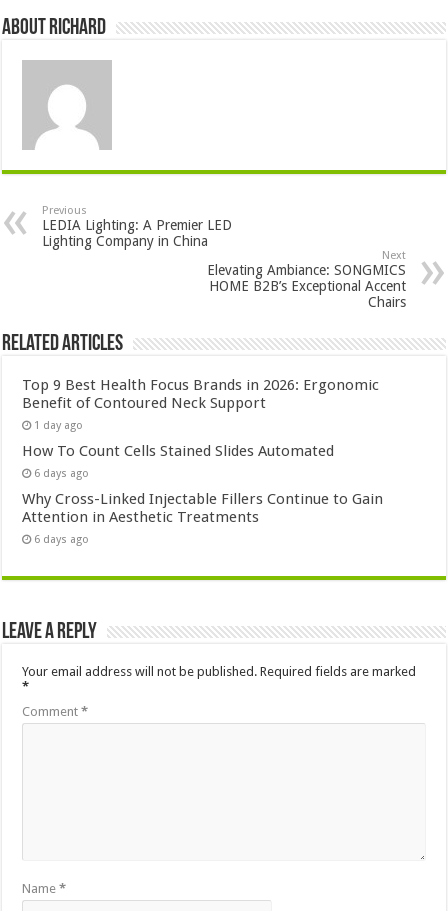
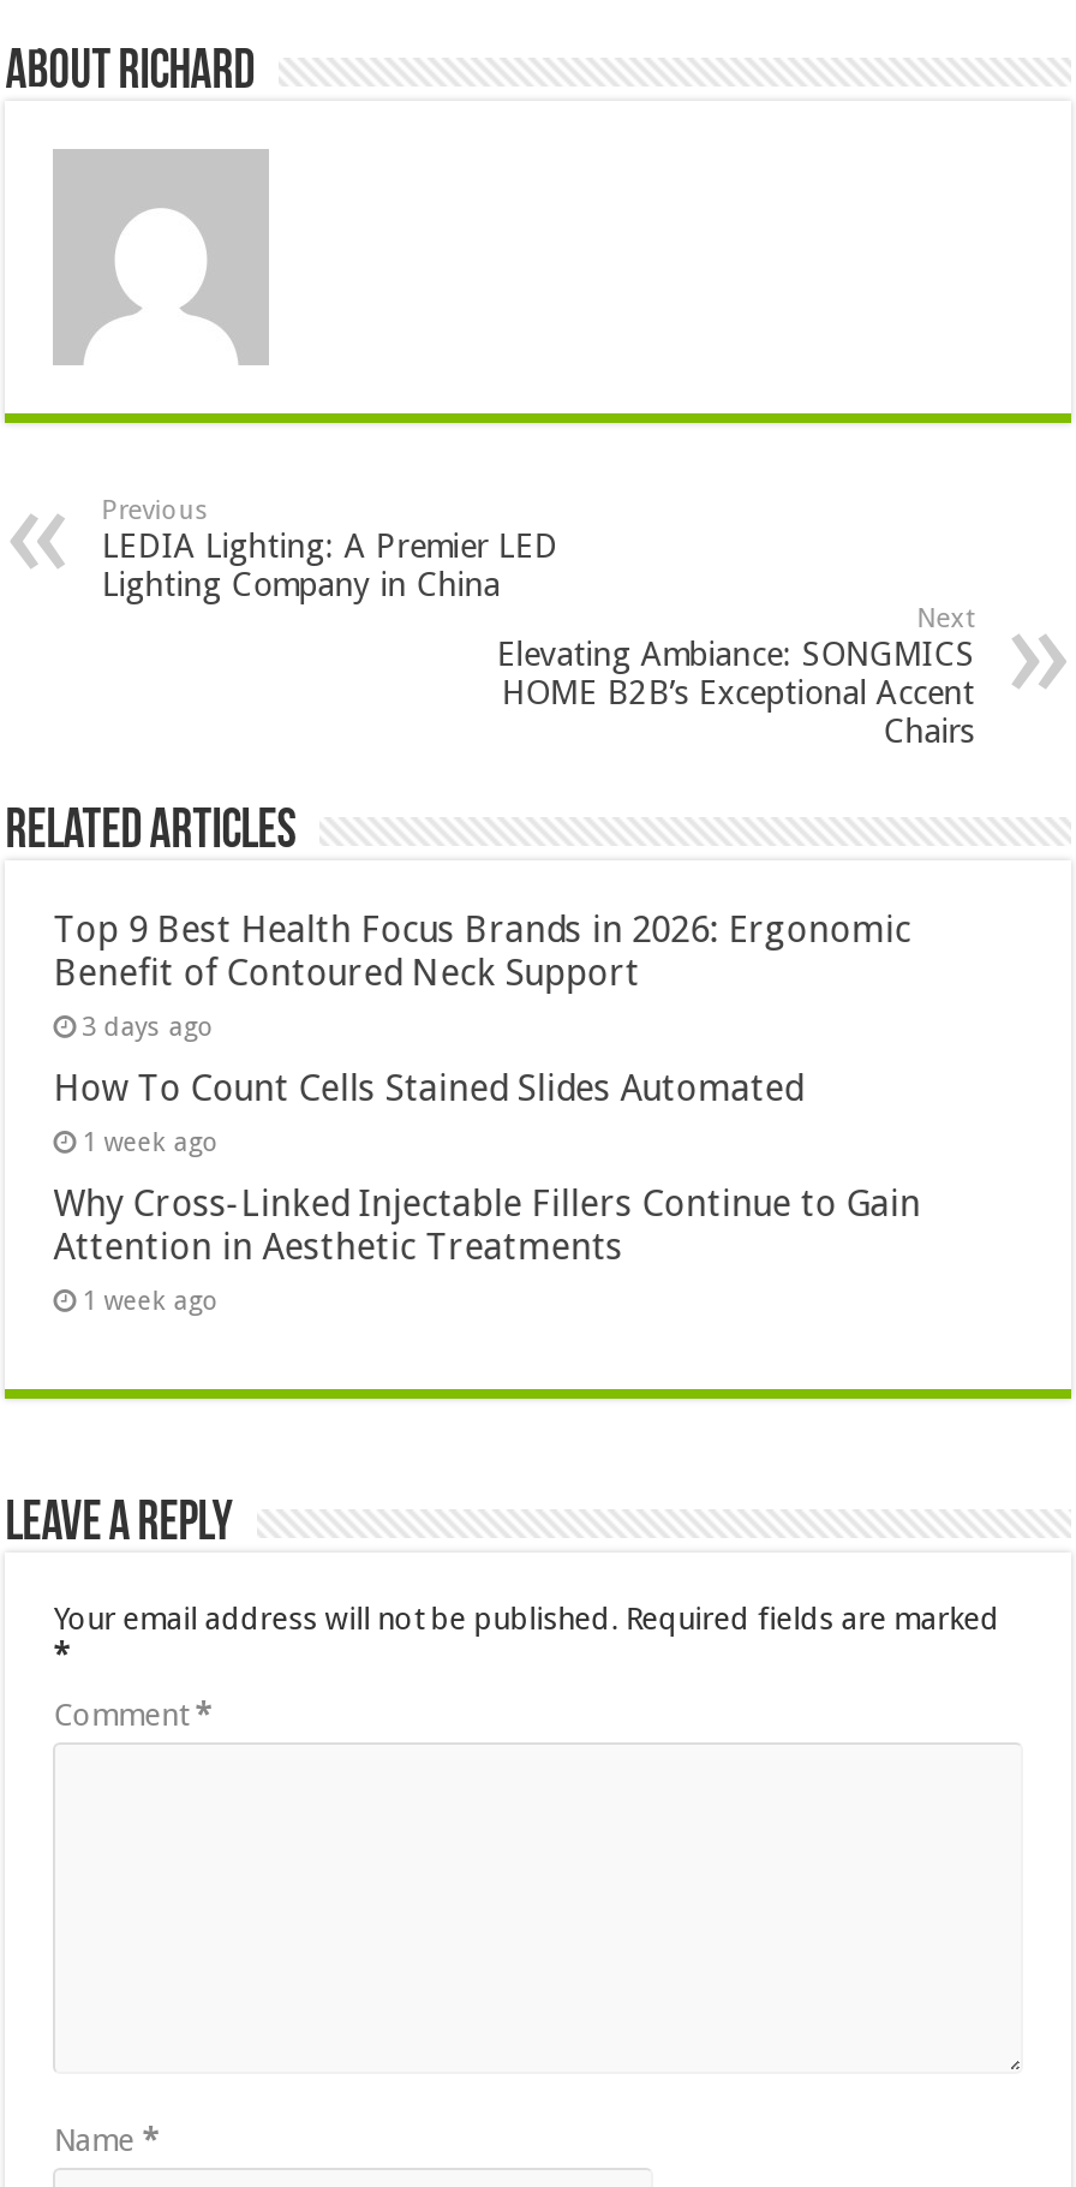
[34,418,83,431] 1 day ago -> [82,1011,214,1042] 3 days ago
[34,466,89,479] 6 days ago -> [82,1126,219,1157] 1 week ago
[34,532,89,545] 6 days ago -> [82,1285,219,1316] 1 week ago

